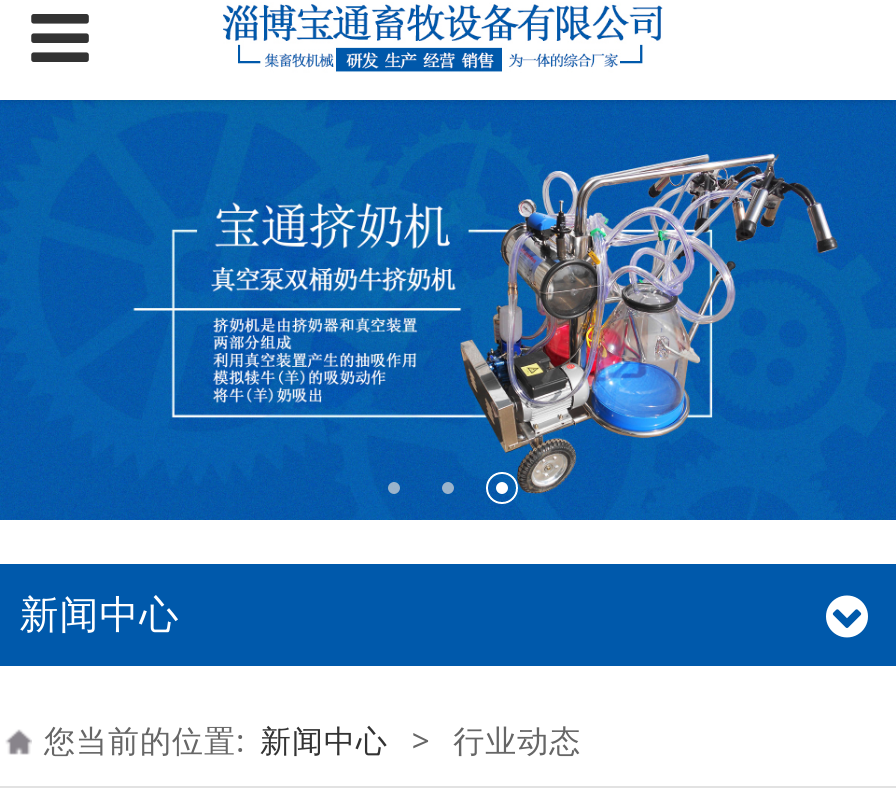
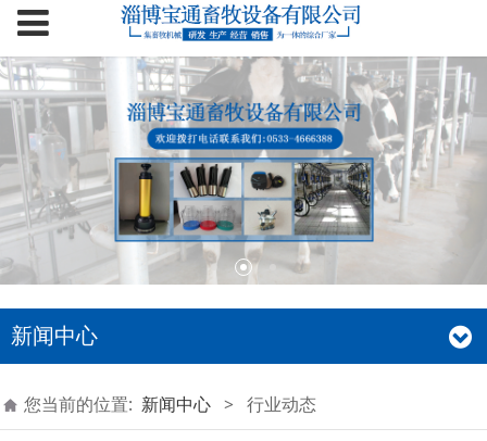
[6,98,890,522] [image] -> [3,56,484,285] [image]

